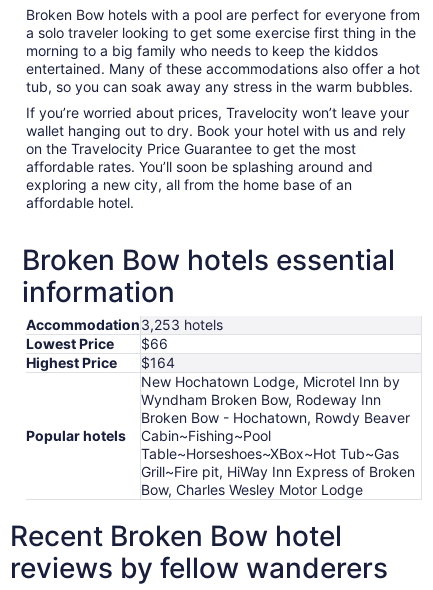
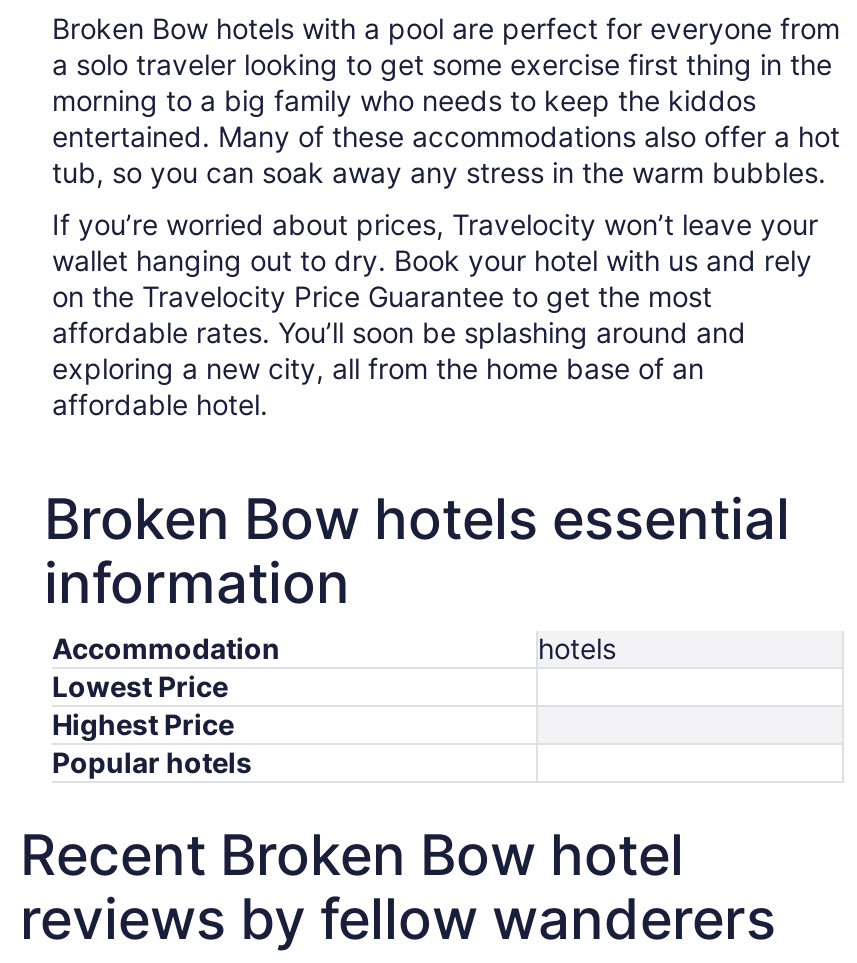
[26,316,223,333] Accommodation 3,253 hotels -> [52,631,616,665] Accommodation | hotels
[141,335,168,352] $66 -> none
[141,354,175,371] $164 -> none
[141,373,415,498] New Hochatown Lodge, Microtel Inn by | Wyndham Broken Bow, Rodeway Inn | Broken Bow - Hochatown, Rowdy Beaver | Cabin~Fishing~Pool | Table~Horseshoes~XBox~Hot Tub~Gas | Grill~Fire pit, HiWay Inn Express of Broken | Bow, Charles Wesley Motor Lodge -> none

